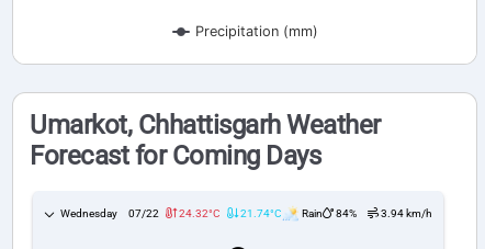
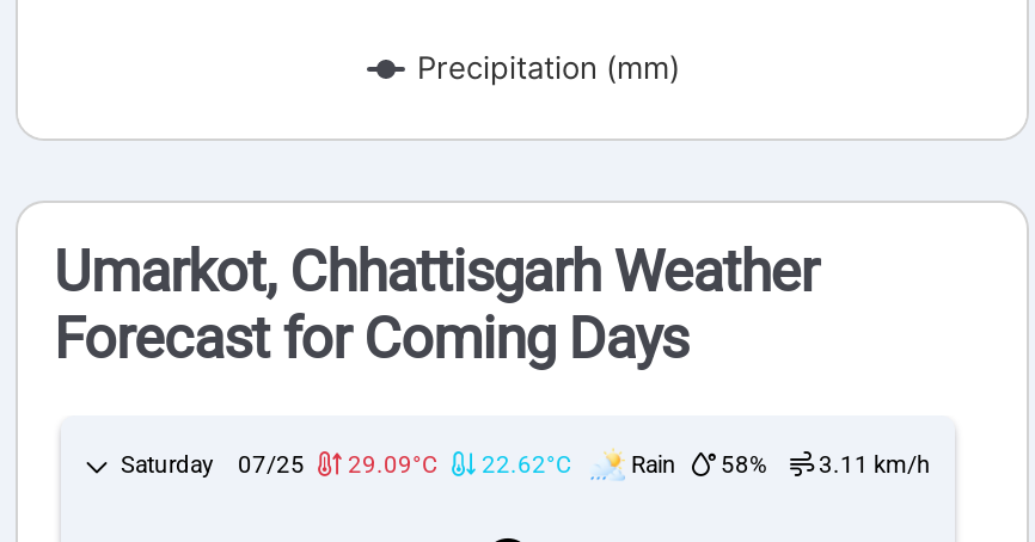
[60,207,282,219] Wednesday | 07/22 | 24.32°C | 21.74°C -> [121,451,572,478] Saturday | 07/25 | 29.09°C | 22.62°C
[334,207,357,219] 84% -> [716,451,766,478] 58%
[379,207,432,219] 3.94 km/h -> [814,451,931,478] 3.11 km/h

